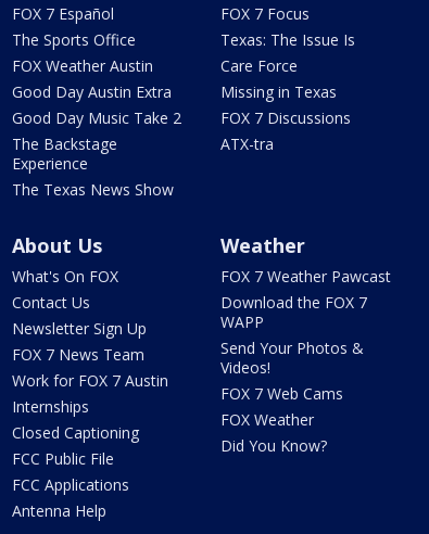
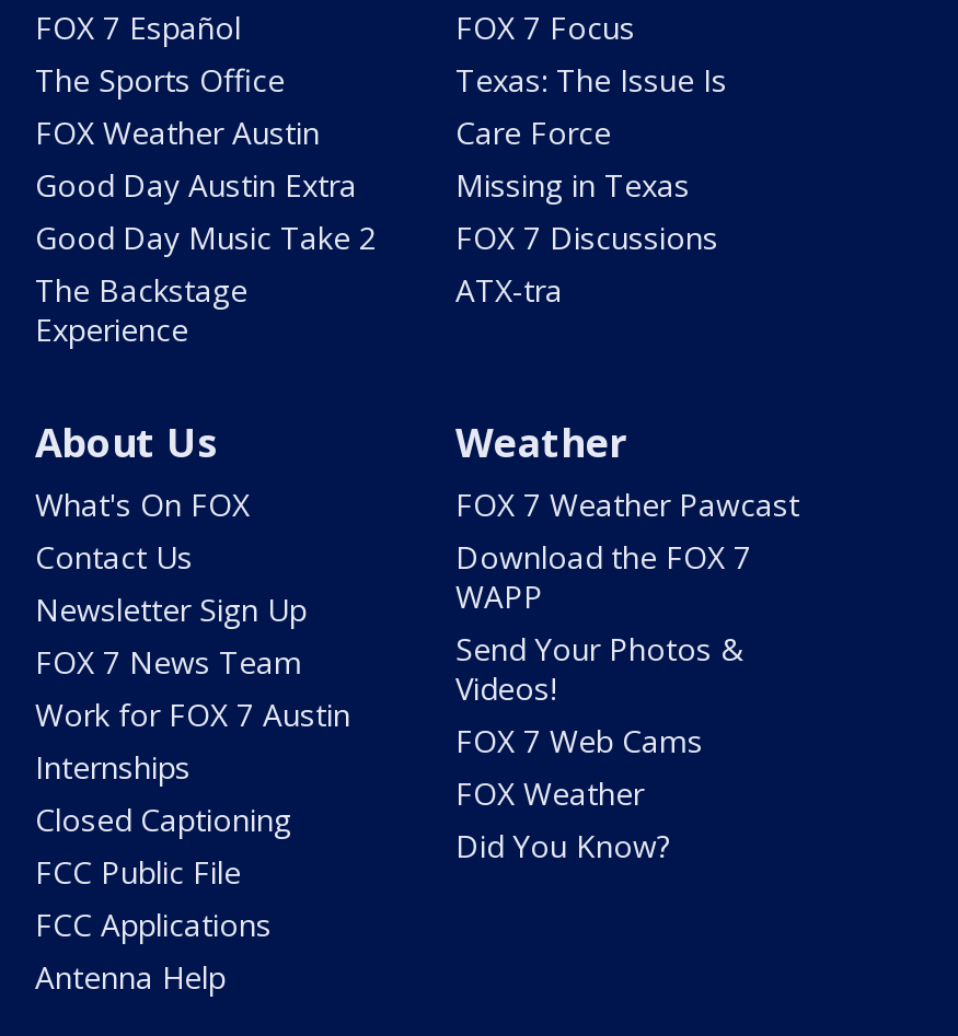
[12,179,174,200] The Texas News Show -> none

